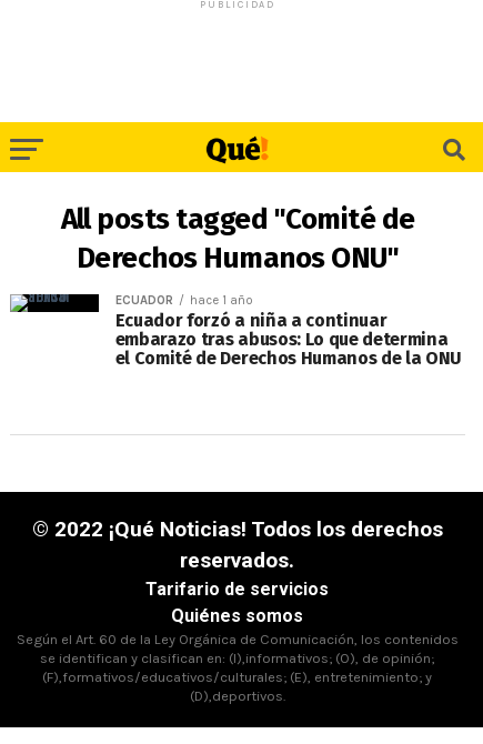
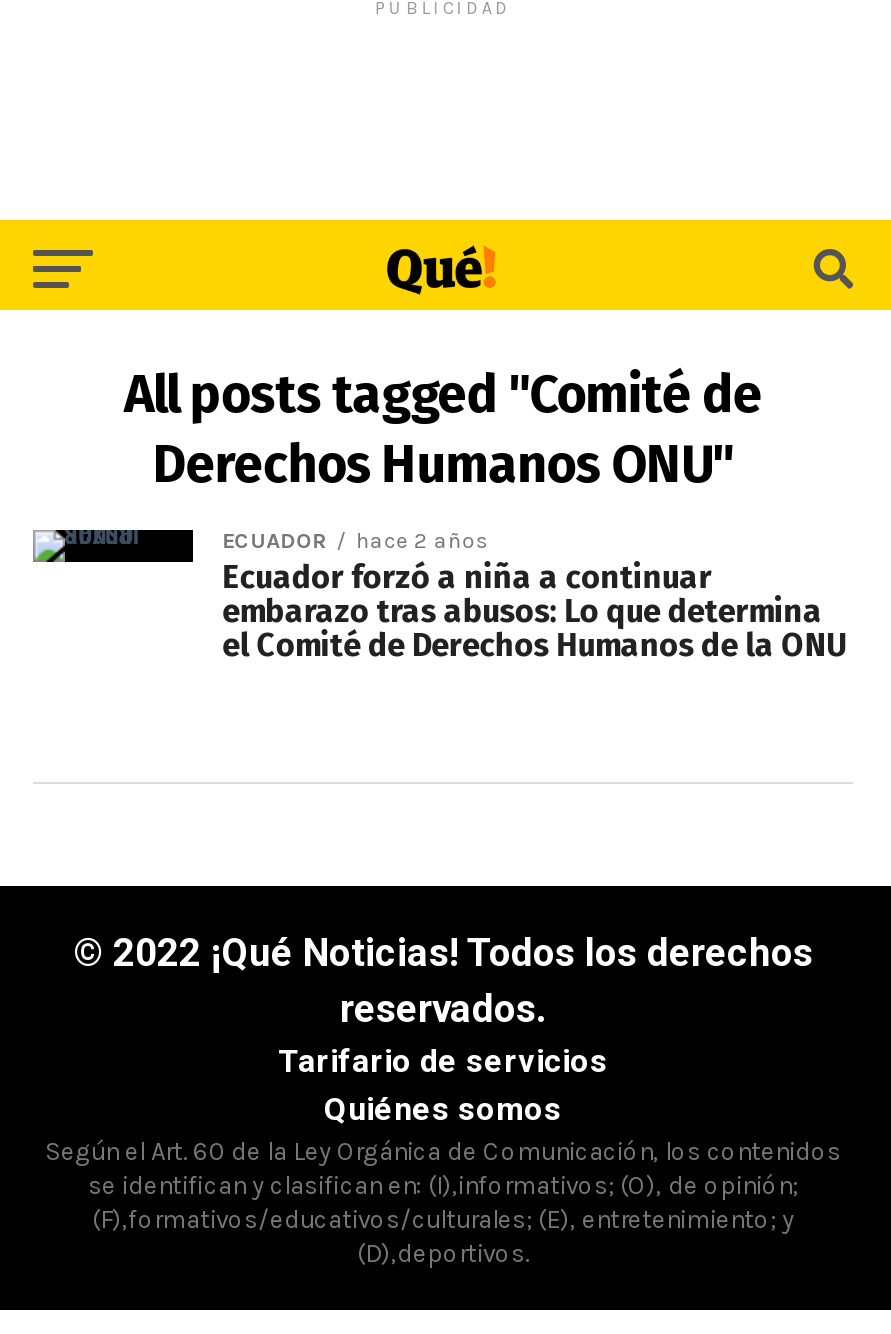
[115,293,253,308] ECUADOR hace 1 año -> [222,528,488,554] ECUADOR hace 2 años

